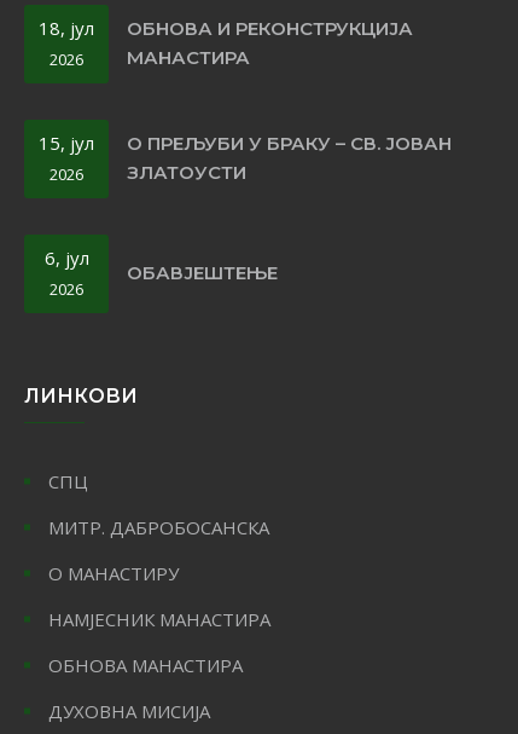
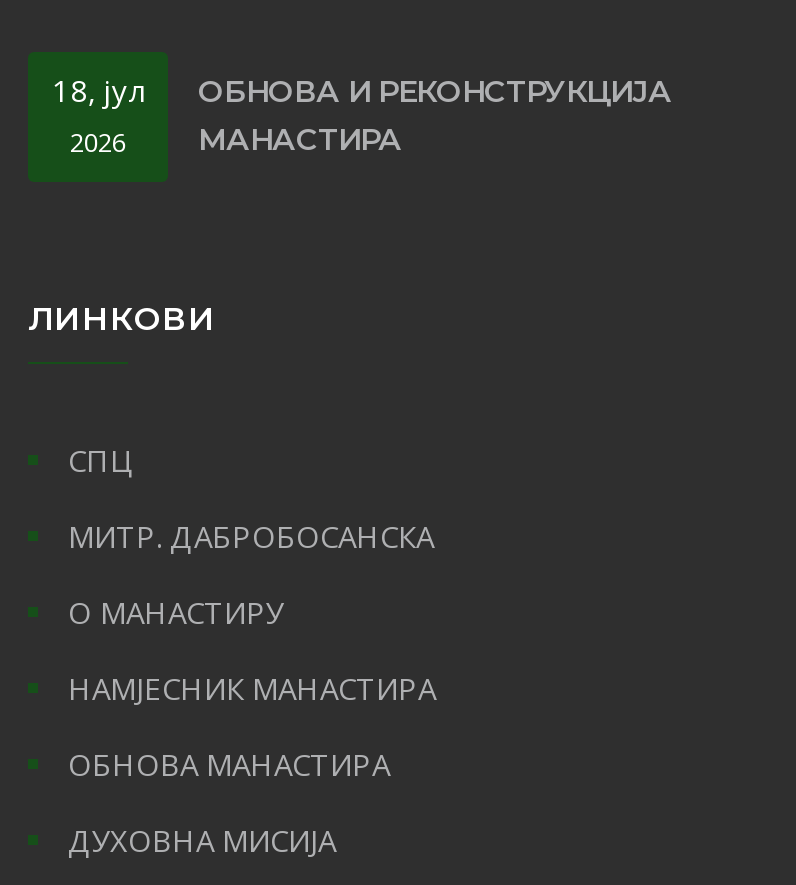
[39,130,94,184] 15, јул | 2026 -> none
[127,132,452,184] О ПРЕЉУБИ У БРАКУ – СВ. ЈОВАН | ЗЛАТОУСТИ -> none
[44,245,89,299] 6, јул | 2026 -> none
[127,261,278,284] ОБАВЈЕШТЕЊЕ -> none

